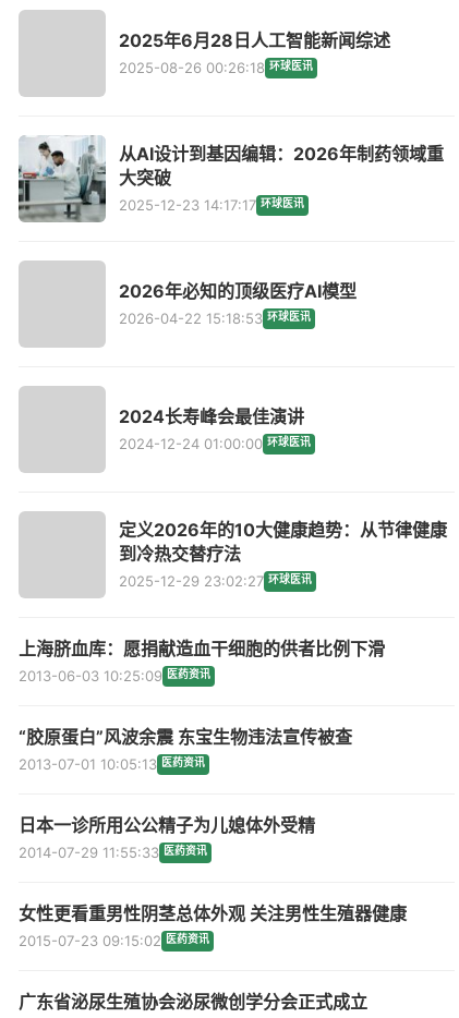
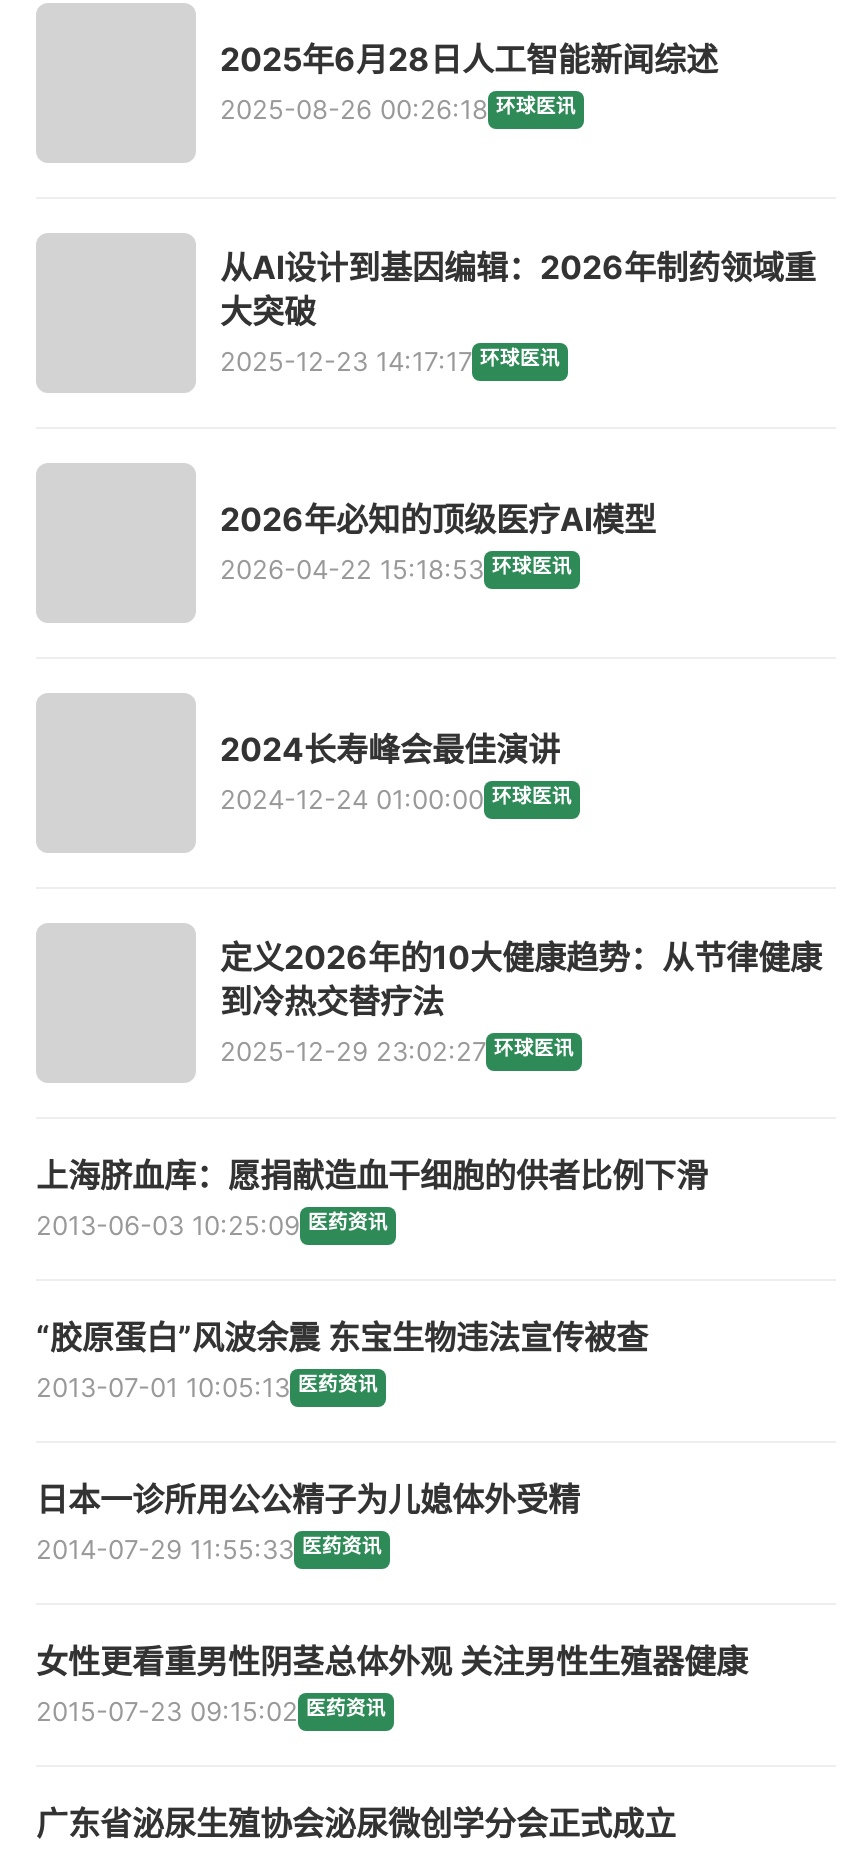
[17,136,107,222] [image] -> none

